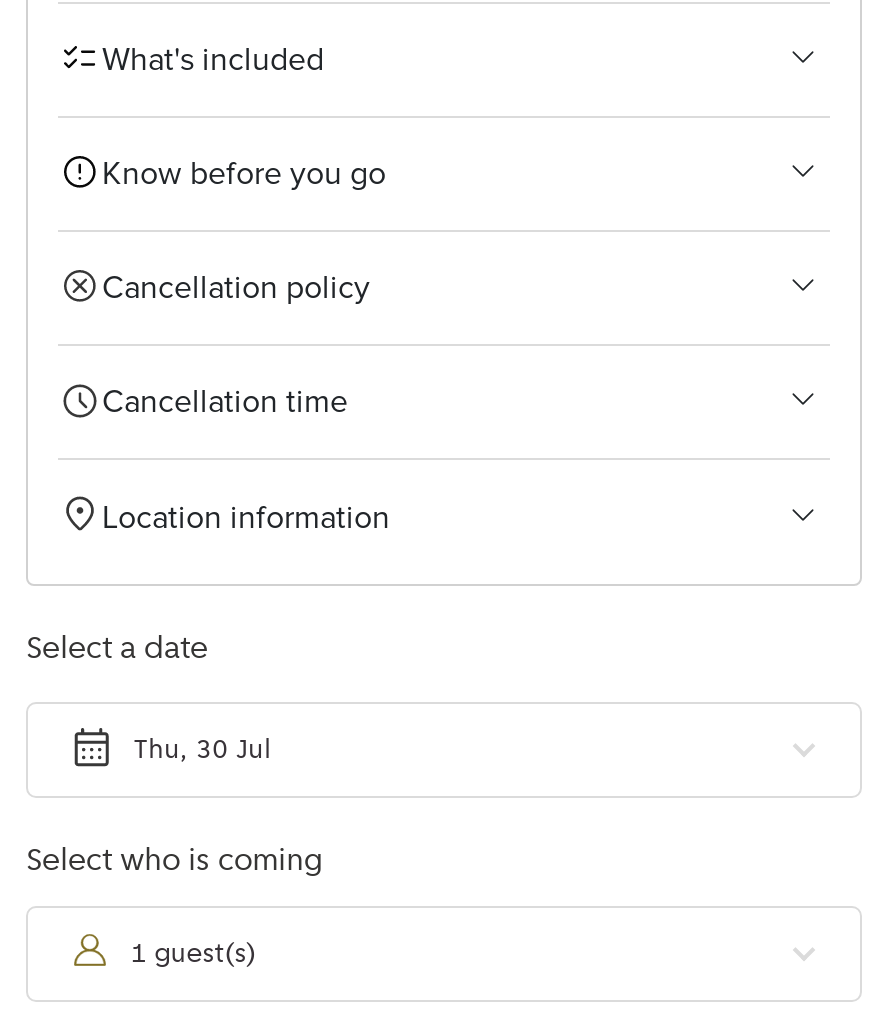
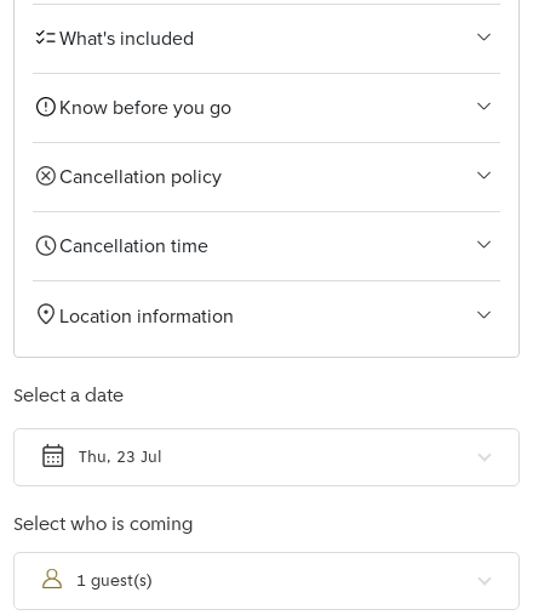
[134,736,272,766] Thu, 30 Jul -> [79,449,162,467] Thu, 23 Jul

